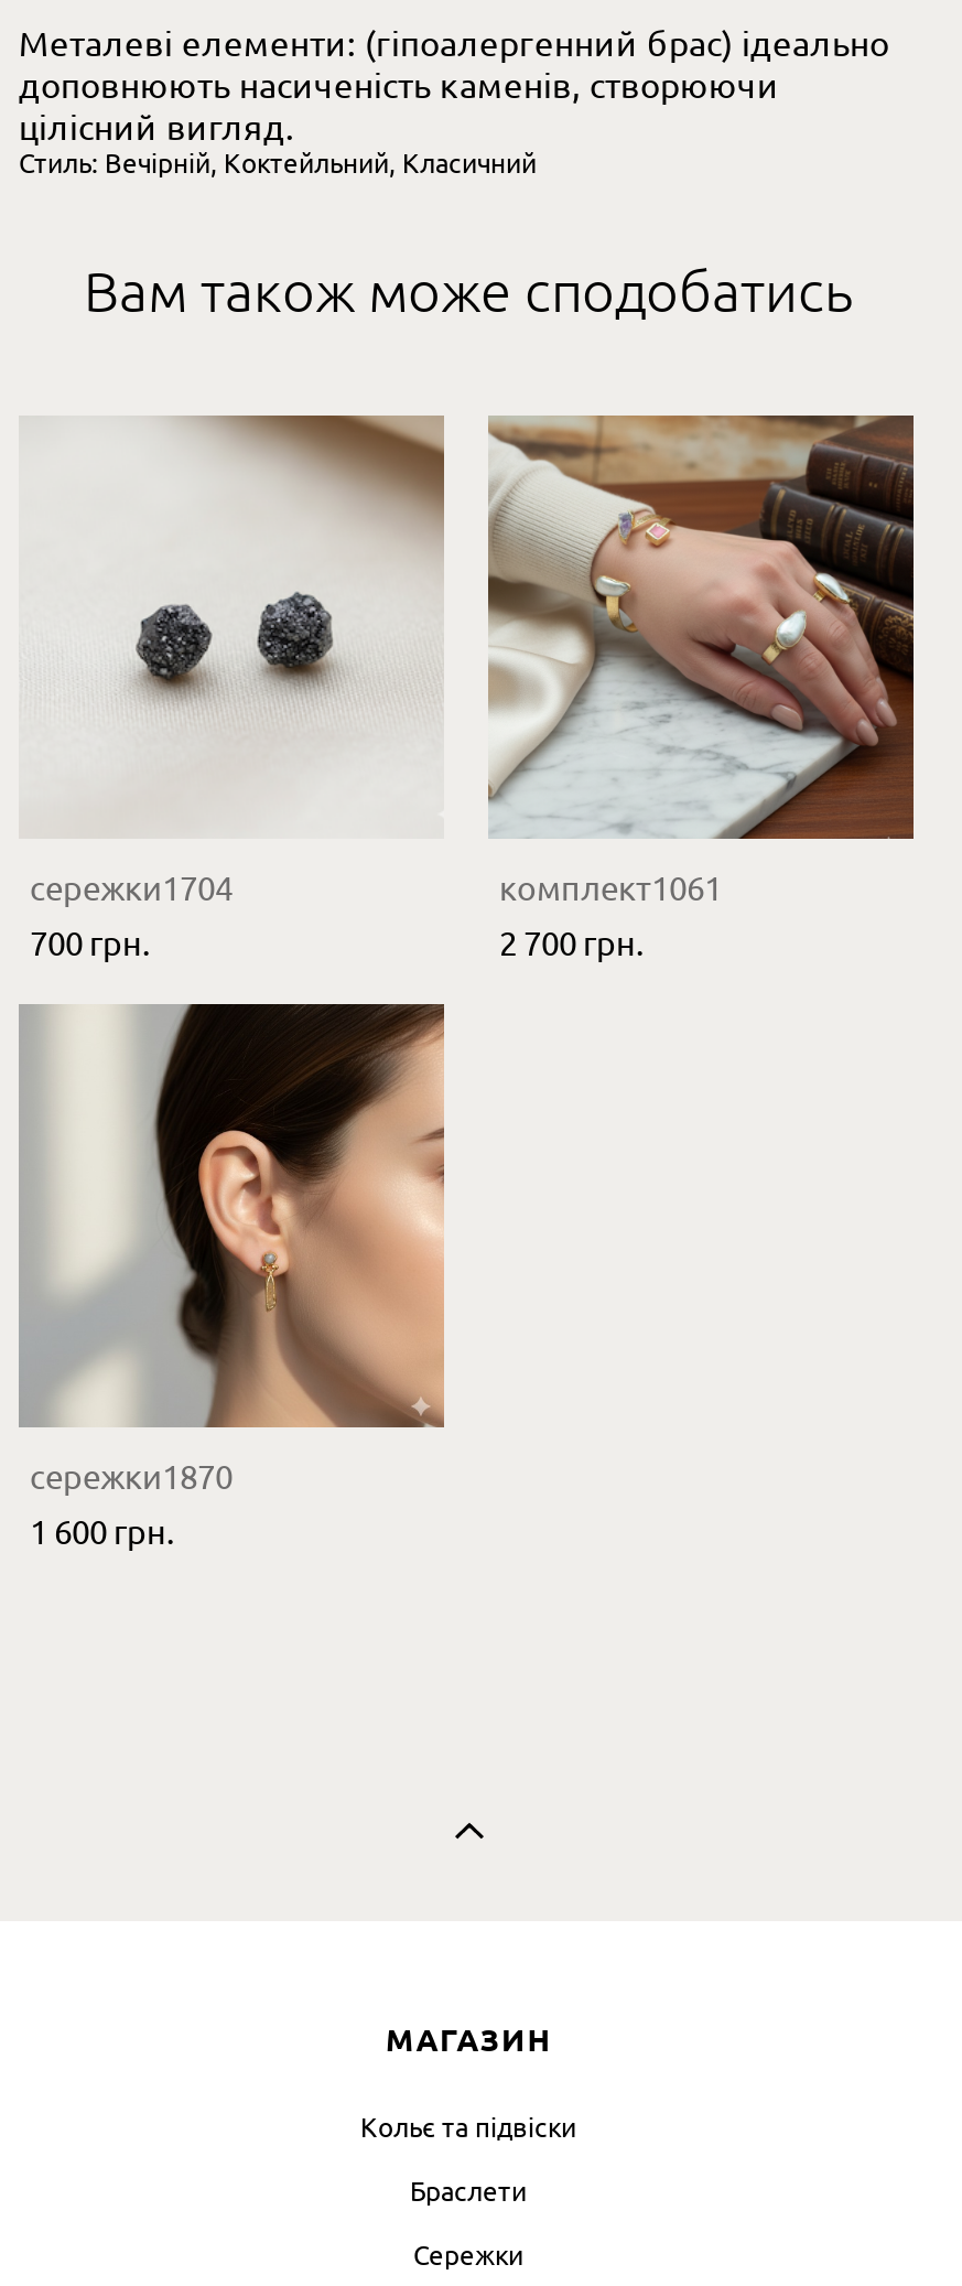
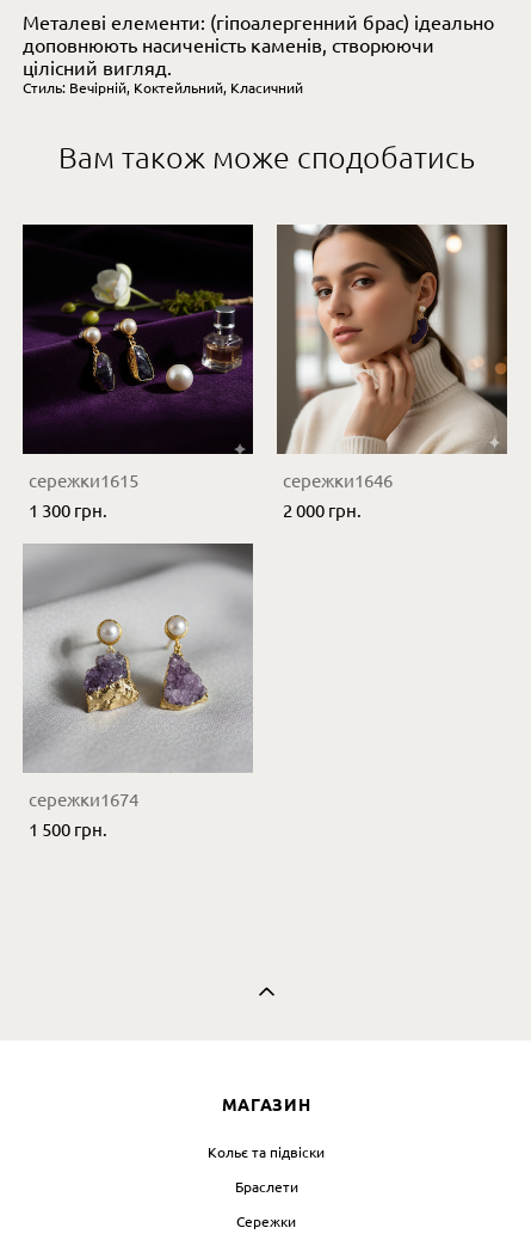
[19,413,446,907] [image] | сережки1704 -> [21,223,254,491] [image] | сережки1615
[488,413,916,907] [image] | комплект1061 -> [276,223,507,491] [image] | сережки1646
[30,925,151,962] 700 грн. -> [29,501,107,521] 1 300 грн.
[499,925,645,962] 2 700 грн. -> [283,501,362,521] 2 000 грн.
[21,1004,446,1496] [image] | сережки1870 -> [25,544,254,810] [image] | сережки1674
[30,1513,175,1551] 1 600 грн. -> [29,819,107,840] 1 500 грн.

